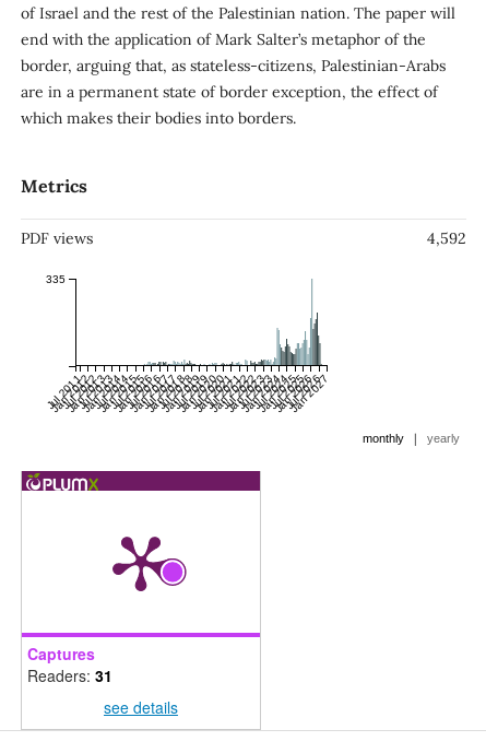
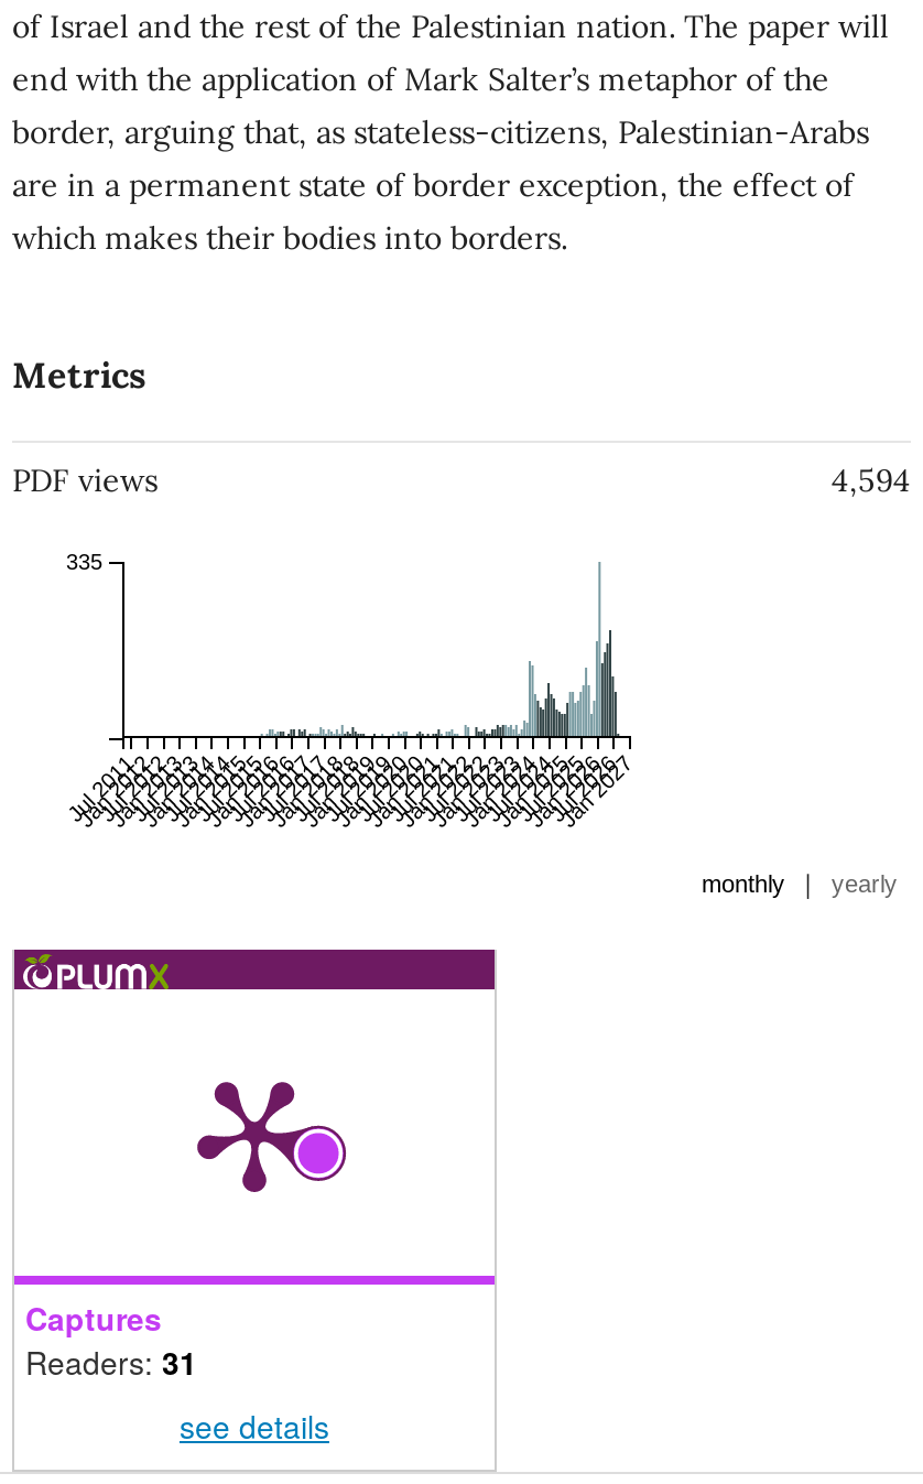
[427,229,466,248] 4,592 -> [832,461,911,500] 4,594

